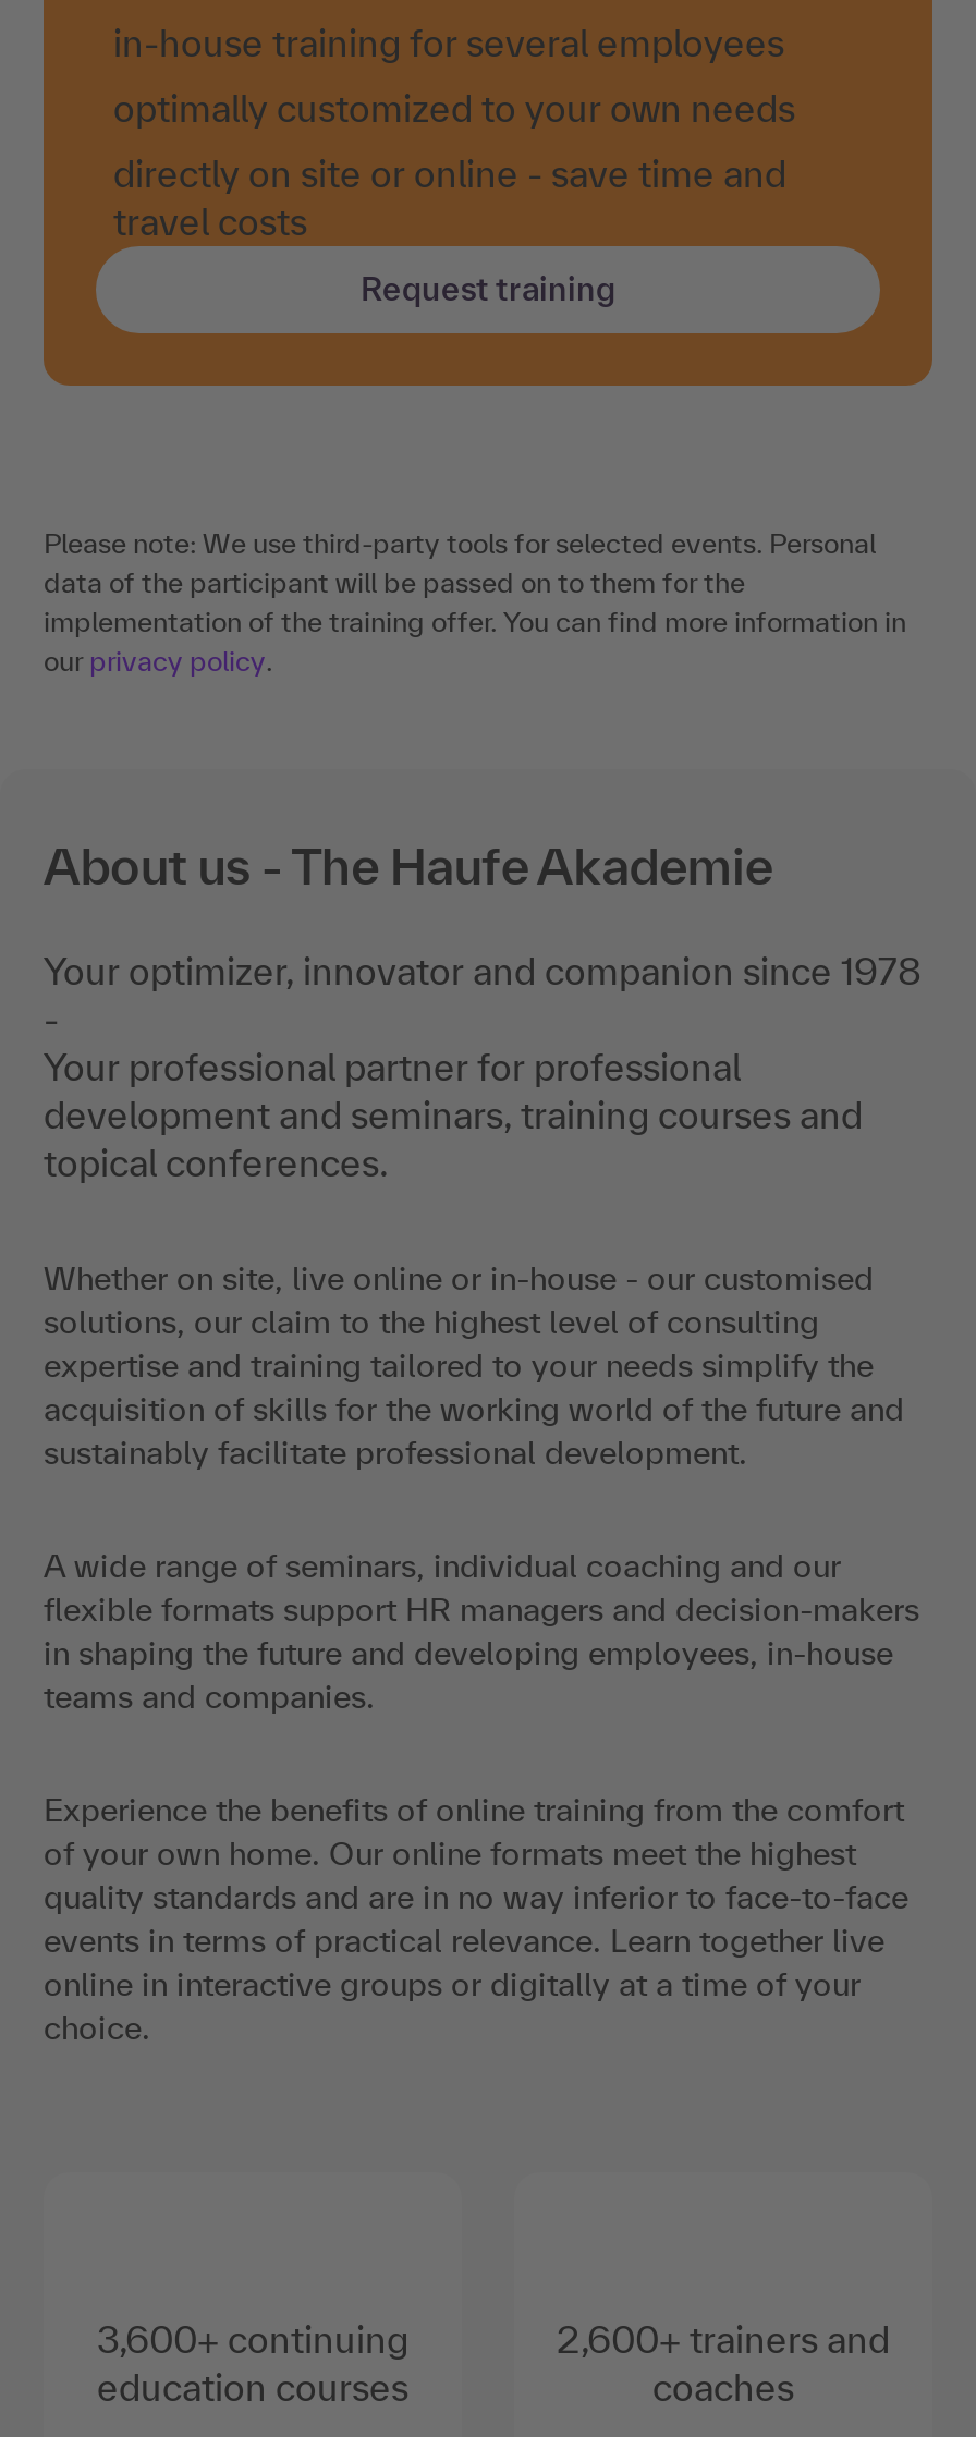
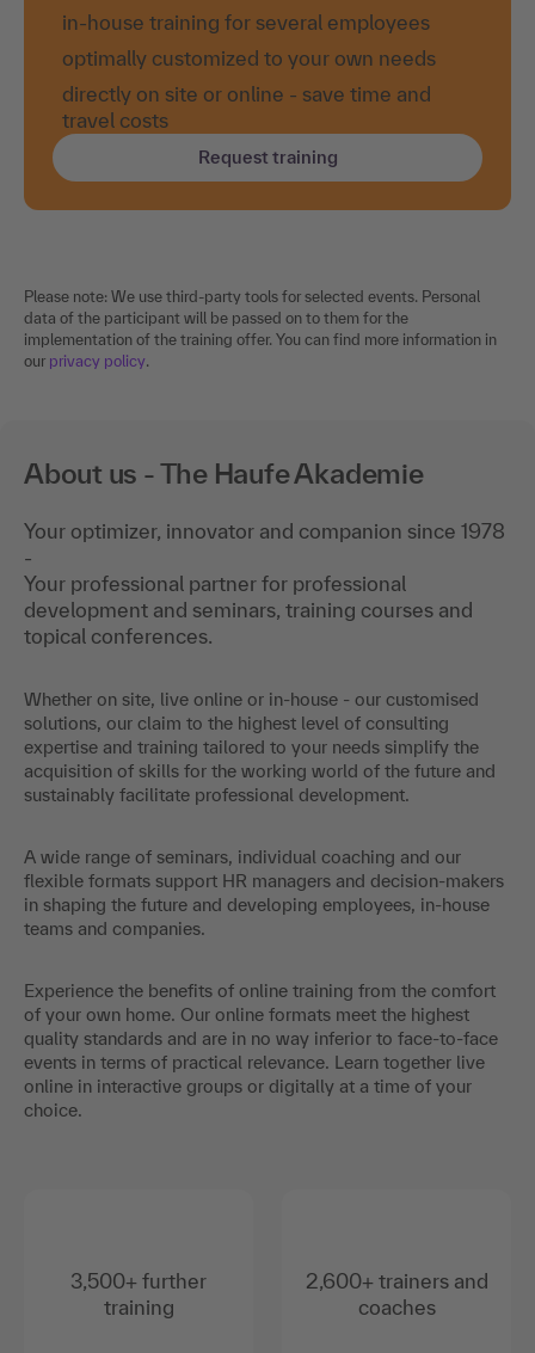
[97,2318,408,2408] 3,600+ continuing | education courses -> [70,1270,207,1318] 3,500+ further | training

